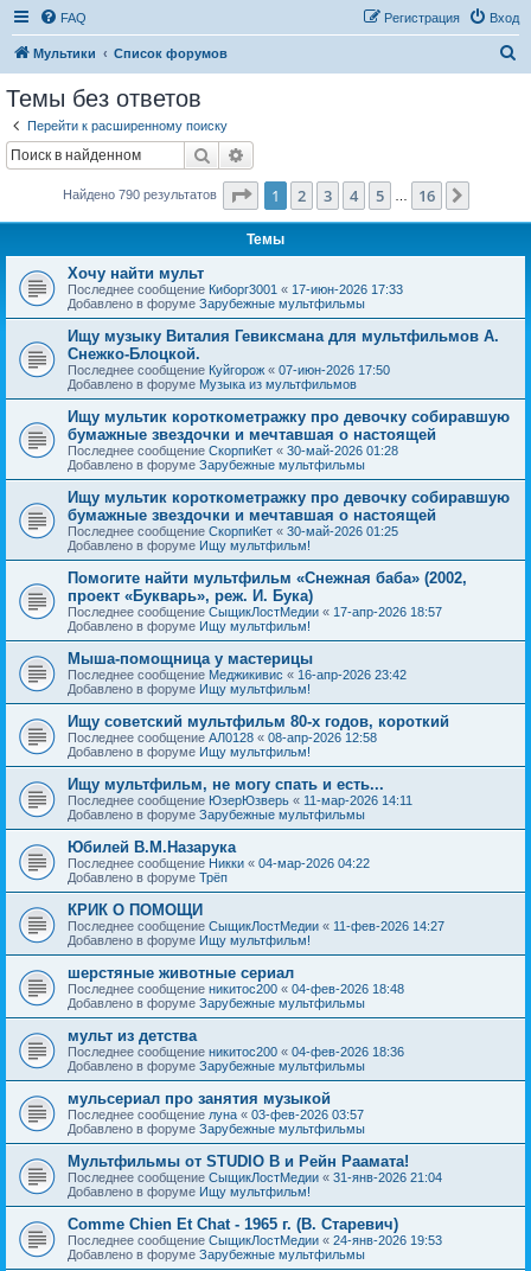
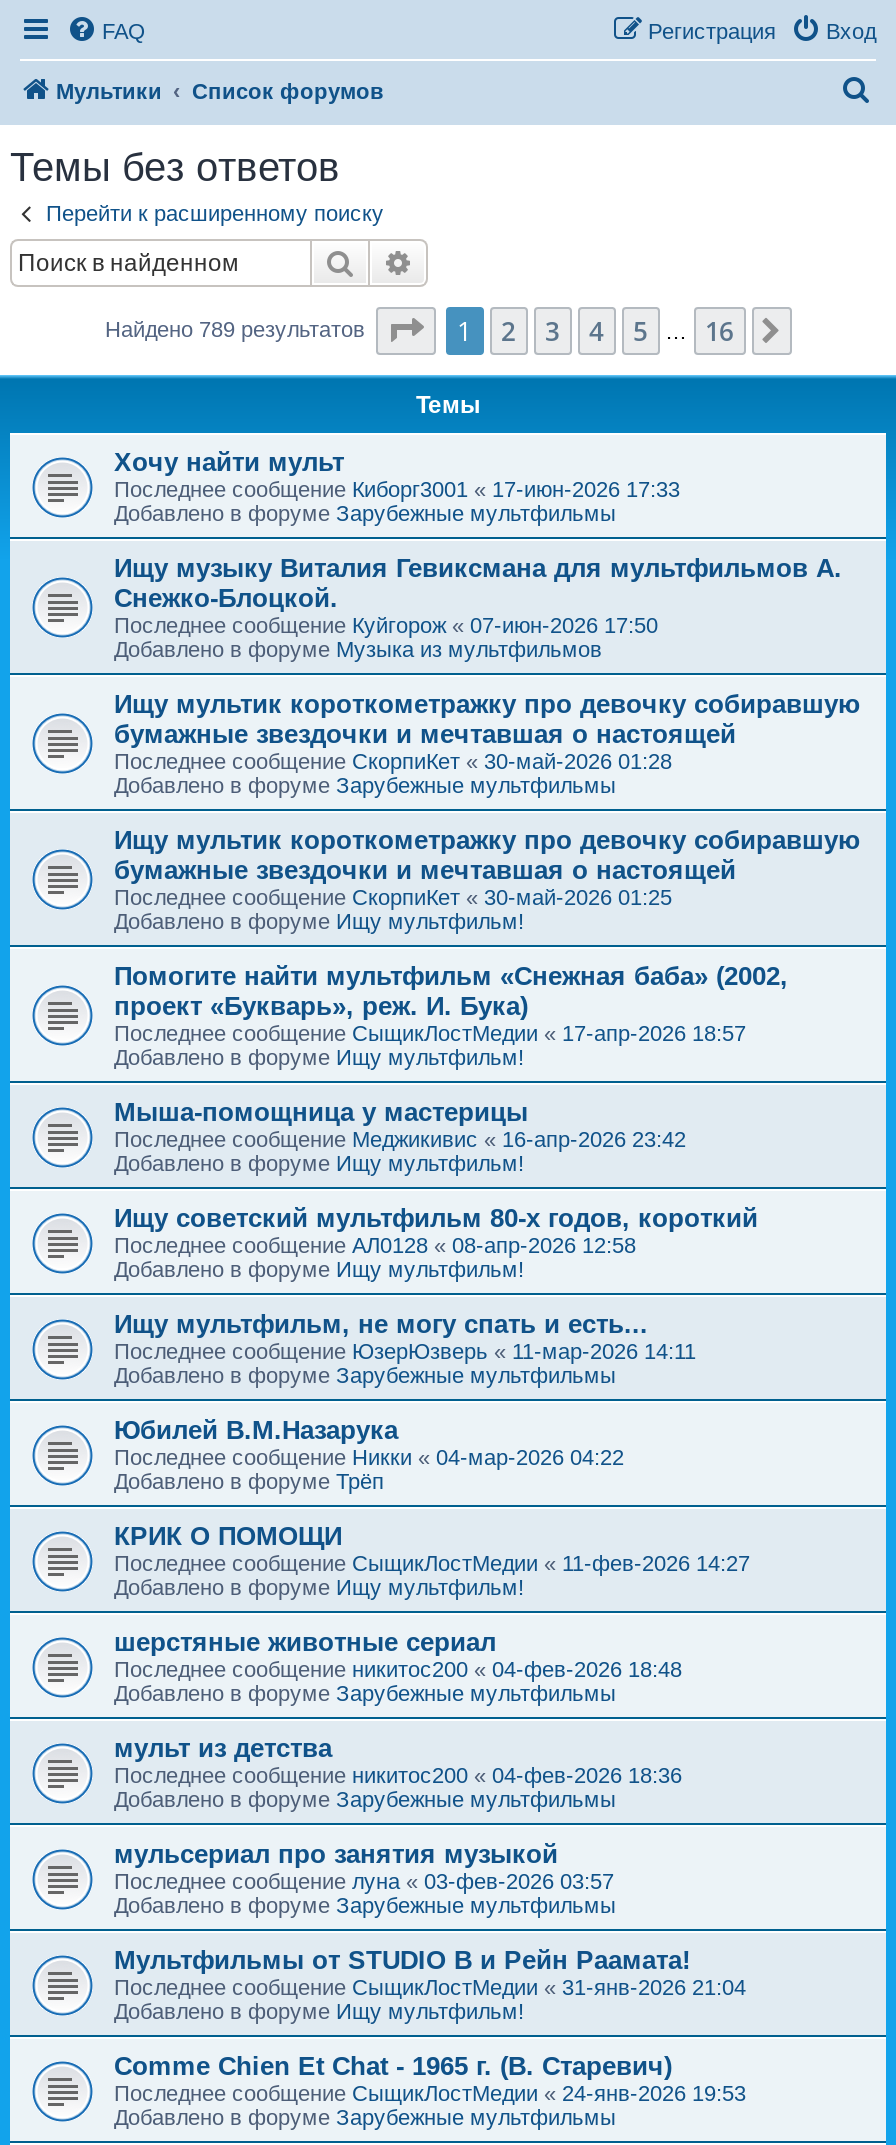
[62,187,220,201] Найдено 790 результатов -> [105,316,371,340] Найдено 789 результатов

